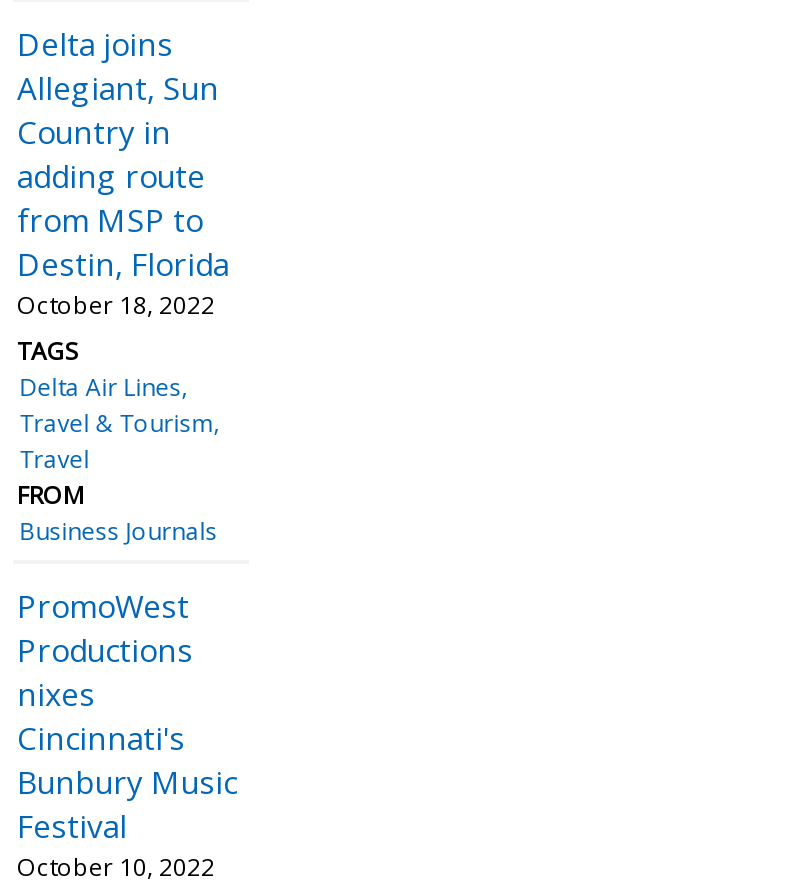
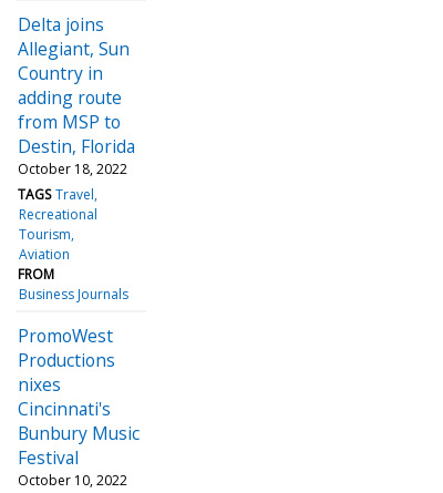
[17,334,213,476] TAGS | Delta Air Lines | Travel & Tourism | Travel -> [18,185,98,263] TAGS Travel | Recreational | Tourism | Aviation

